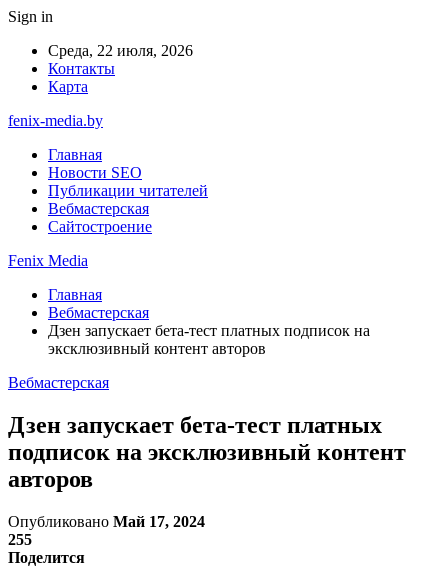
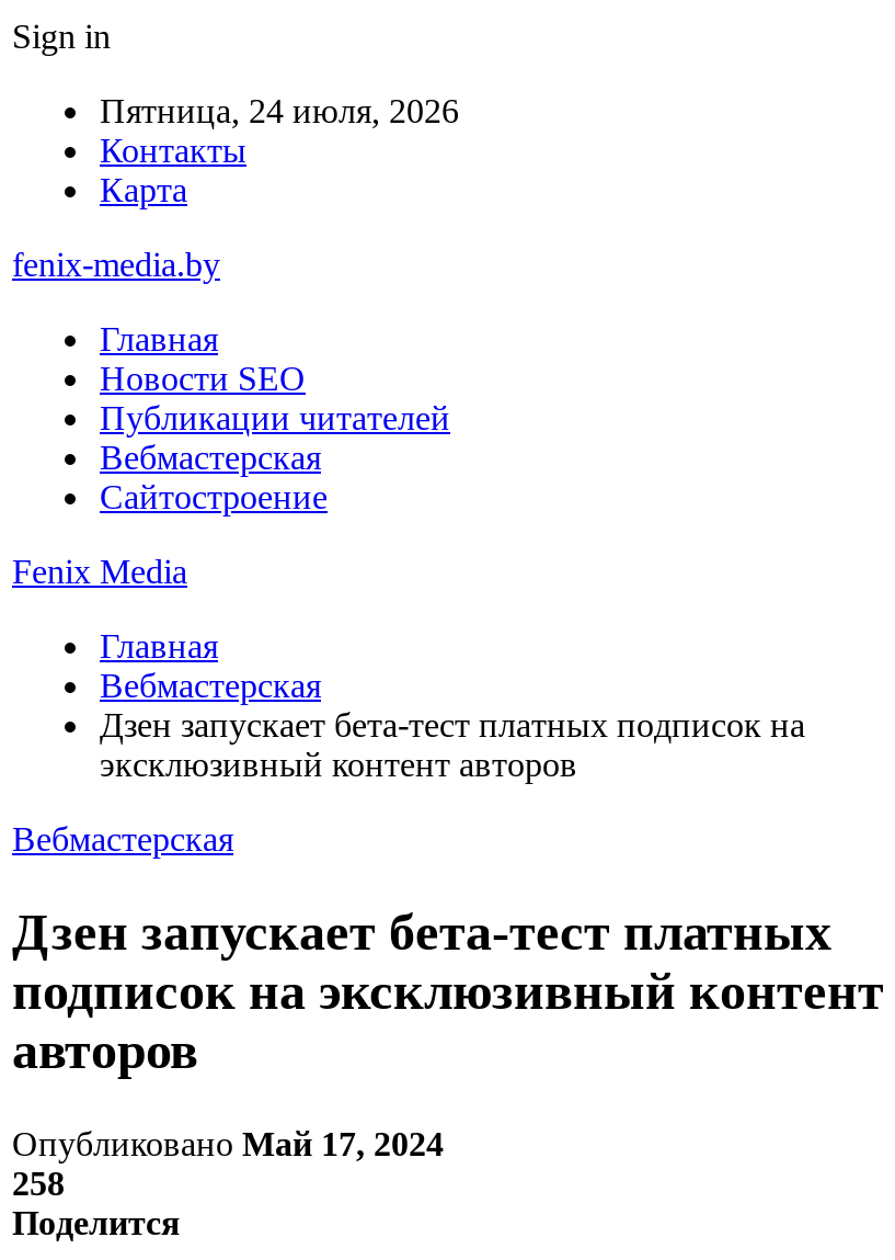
[48,42,193,59] Среда, 22 июля, 2026 -> [100,92,459,129] Пятница, 24 июля, 2026
[8,531,32,548] 255 -> [12,1164,65,1201] 258

